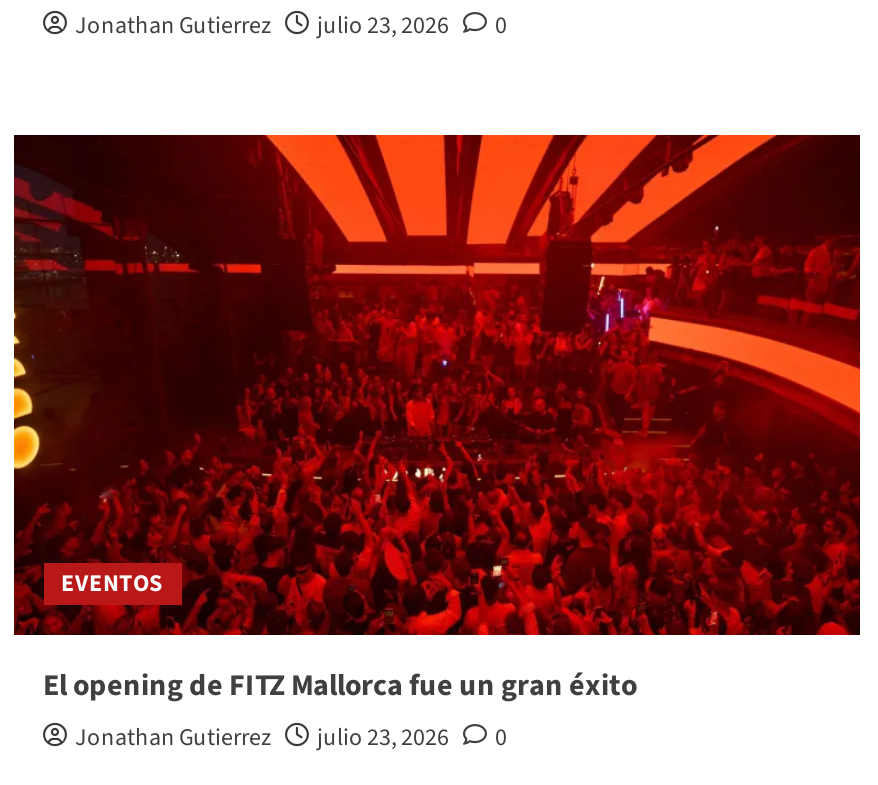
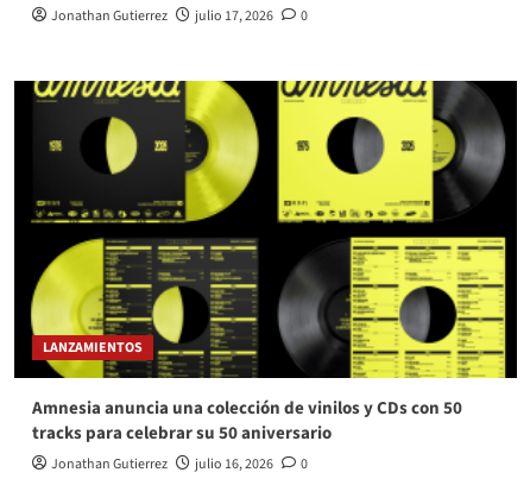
[75,9,507,43] Jonathan Gutierrez julio 23, 2026 0 -> [51,6,307,27] Jonathan Gutierrez julio 17, 2026 0
[12,132,862,638] [image] | EVENTOS -> [13,80,518,379] [image] | LANZAMIENTOS
[43,665,637,707] El opening de FITZ Mallorca fue un gran éxito -> [31,396,462,446] Amnesia anuncia una colección de vinilos y CDs con 50 | tracks para celebrar su 50 aniversario
[75,721,507,755] Jonathan Gutierrez julio 23, 2026 0 -> [51,454,307,475] Jonathan Gutierrez julio 16, 2026 0

